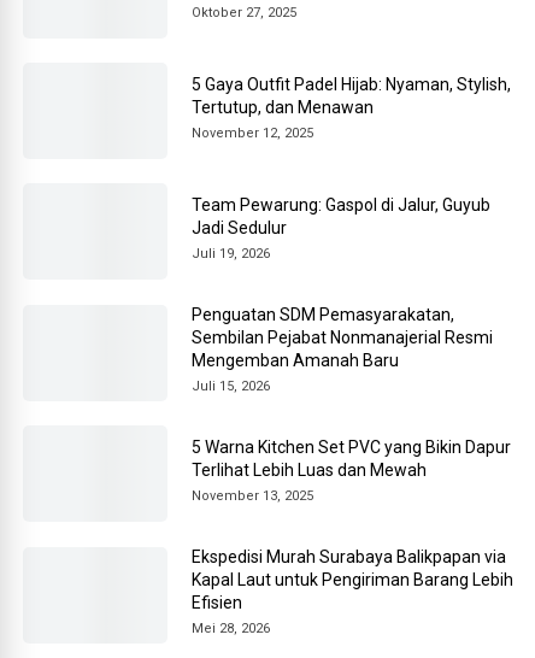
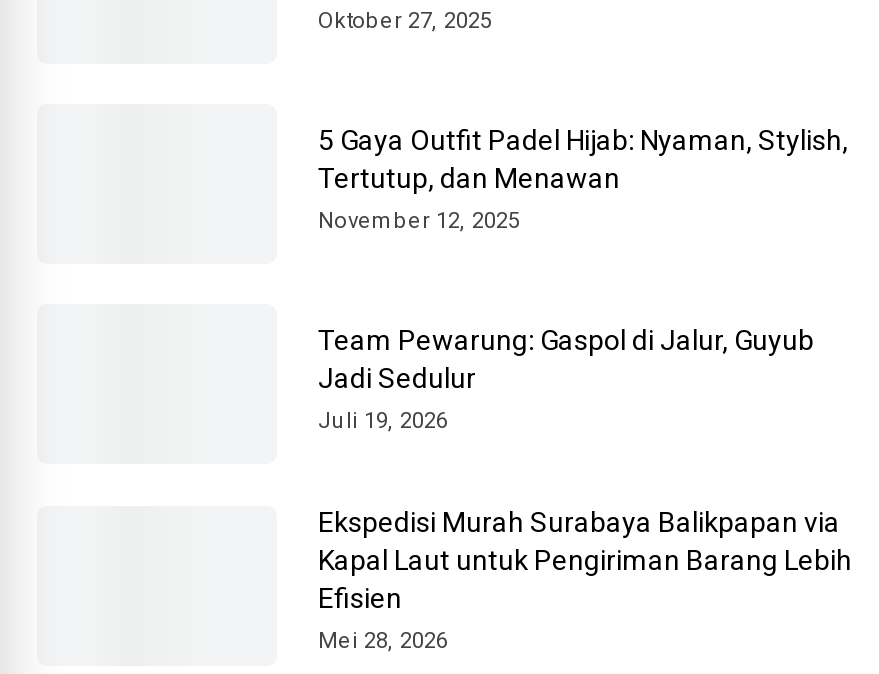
[192,305,512,504] Penguatan SDM Pemasyarakatan, | Sembilan Pejabat Nonmanajerial Resmi | Mengemban Amanah Baru | Juli 15, 2026 | 5 Warna Kitchen Set PVC yang Bikin Dapur | Terlihat Lebih Luas dan Mewah | November 13, 2025 -> none

